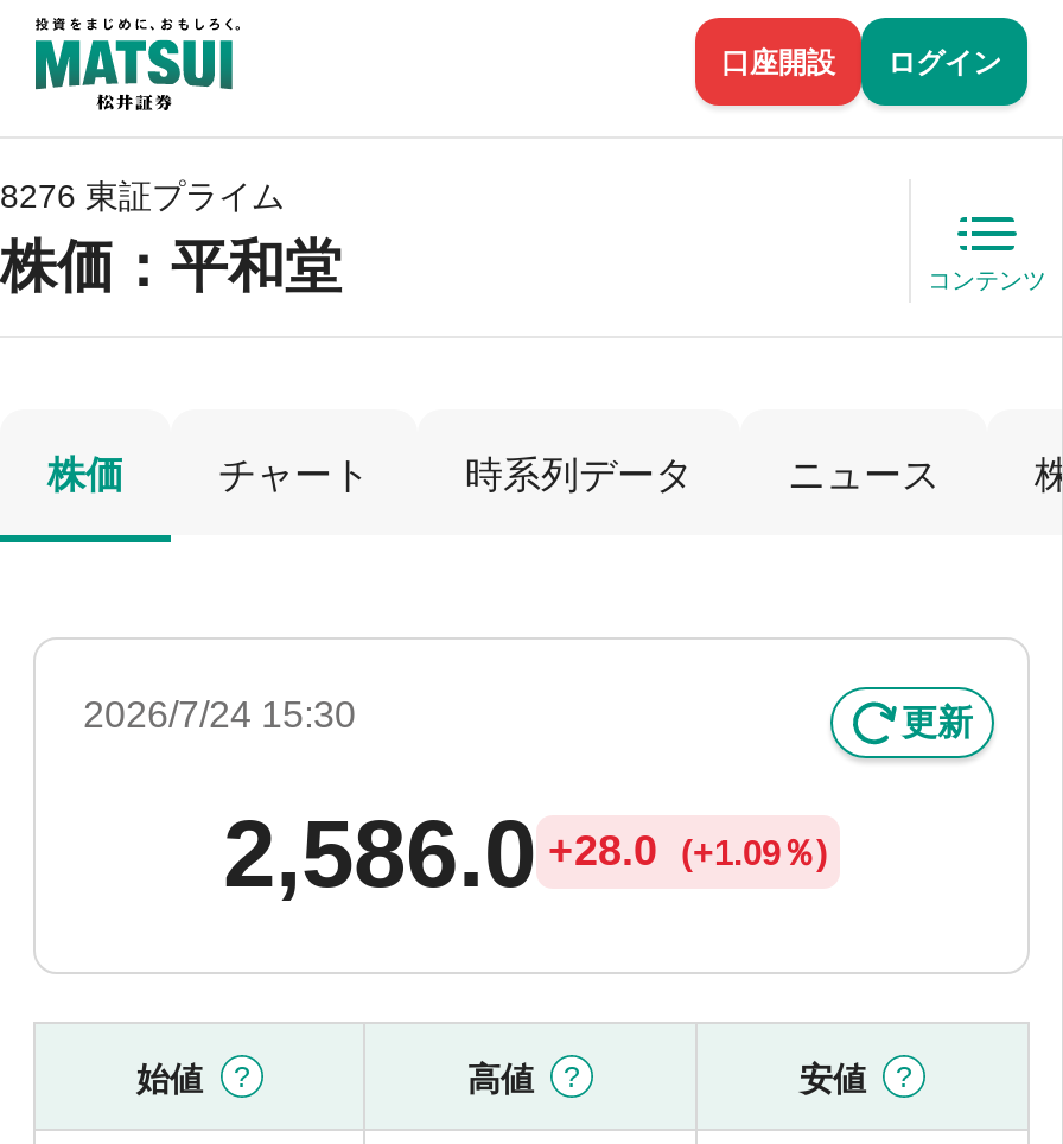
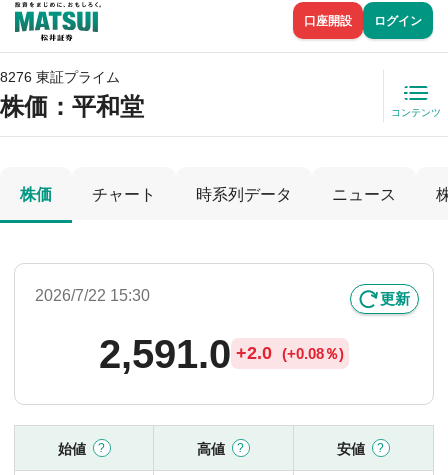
[83,694,356,735] 2026/7/24 15:30 -> [35,287,150,304] 2026/7/22 15:30
[223,801,828,905] 2,586.0 +28.0 (+1.09％) -> [99,332,344,376] 2,591.0 +2.0 (+0.08％)

